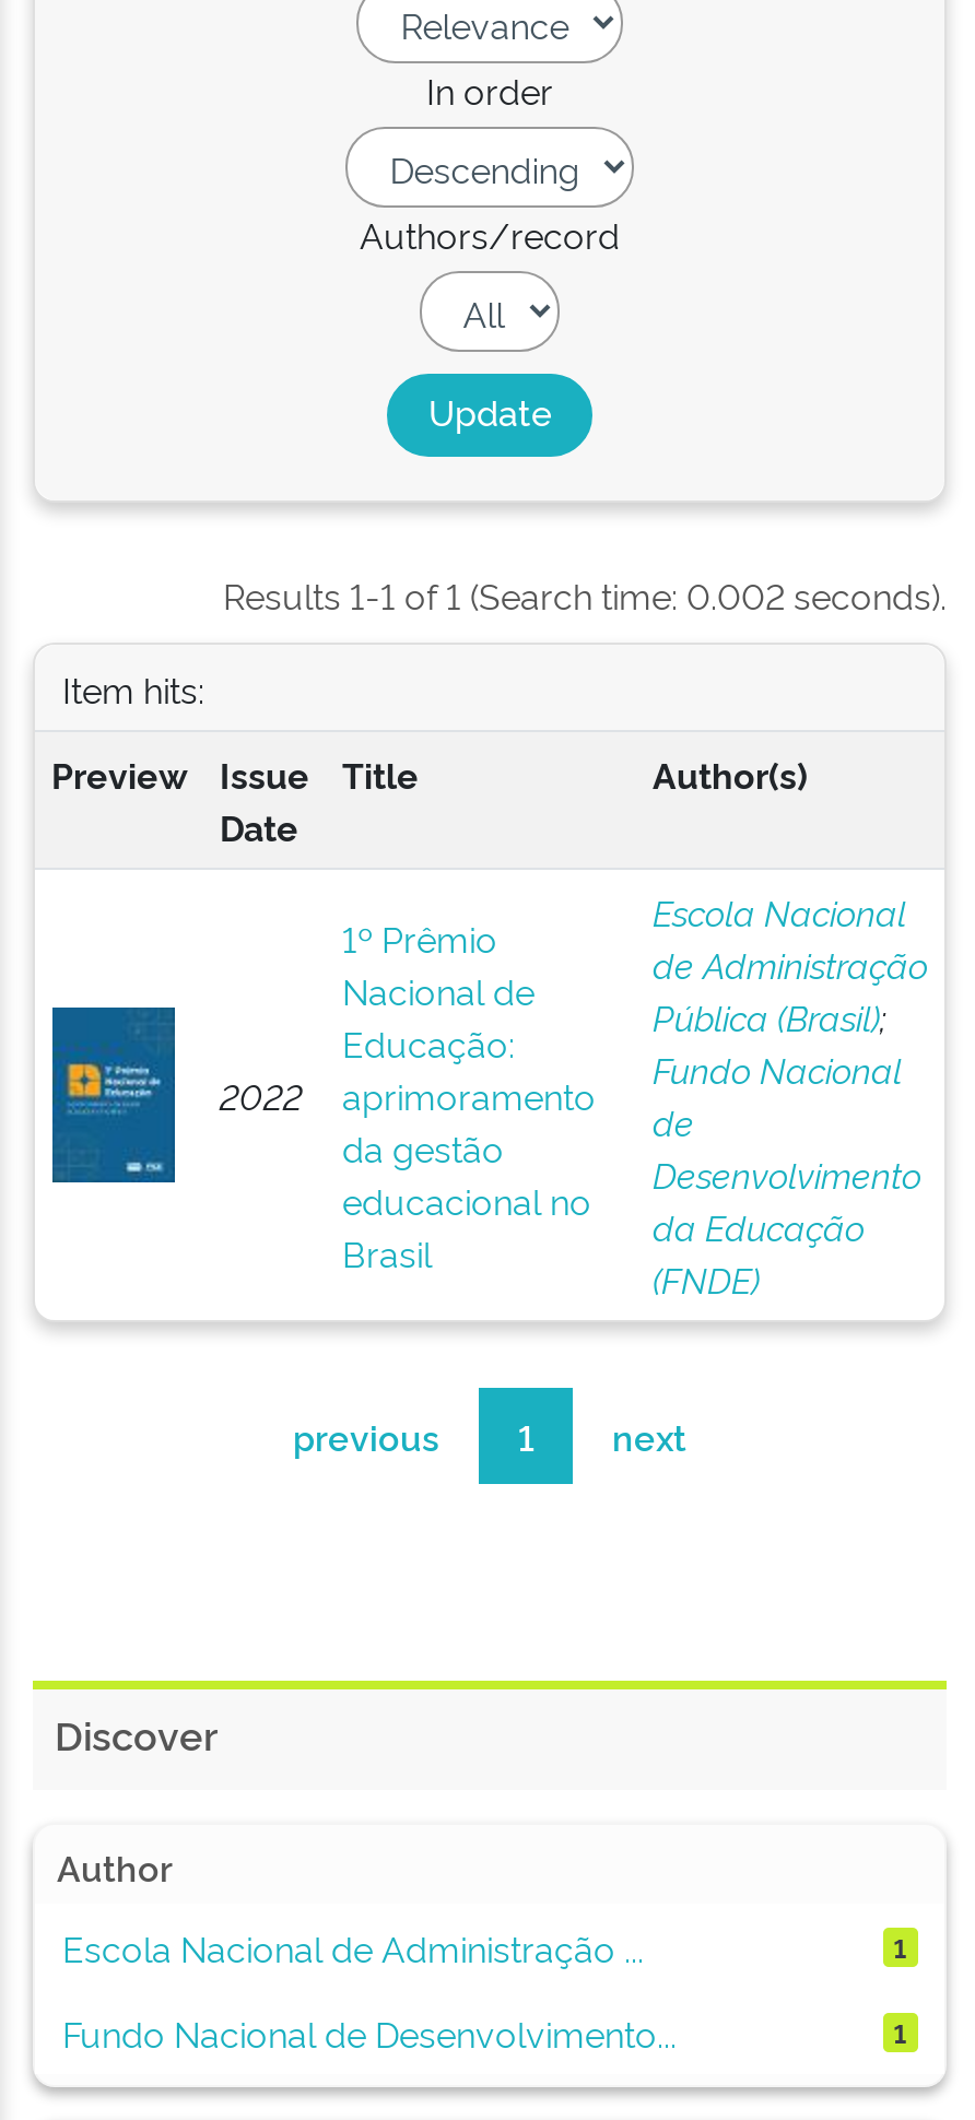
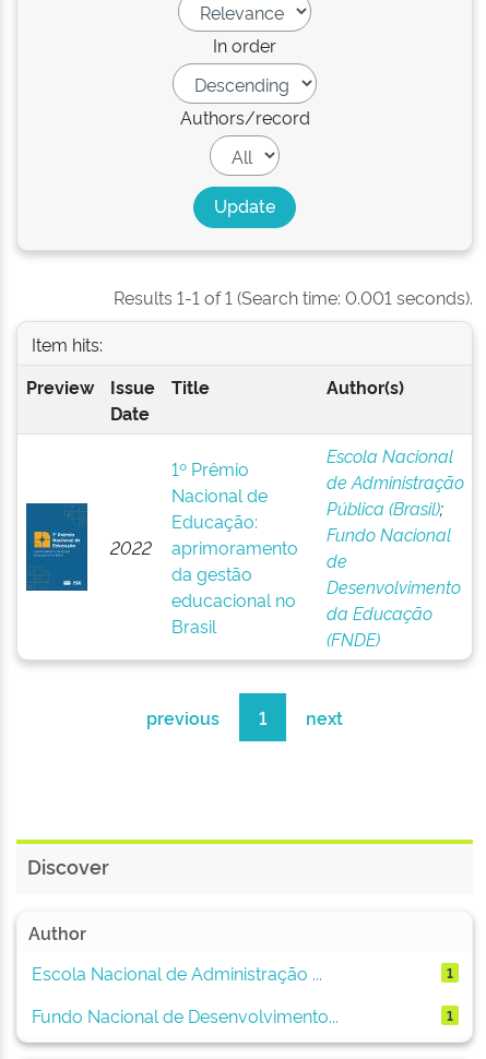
[223,570,947,619] Results 1-1 of 1 (Search time: 0.002 seconds). -> [114,285,473,309] Results 1-1 of 1 (Search time: 0.001 seconds).

